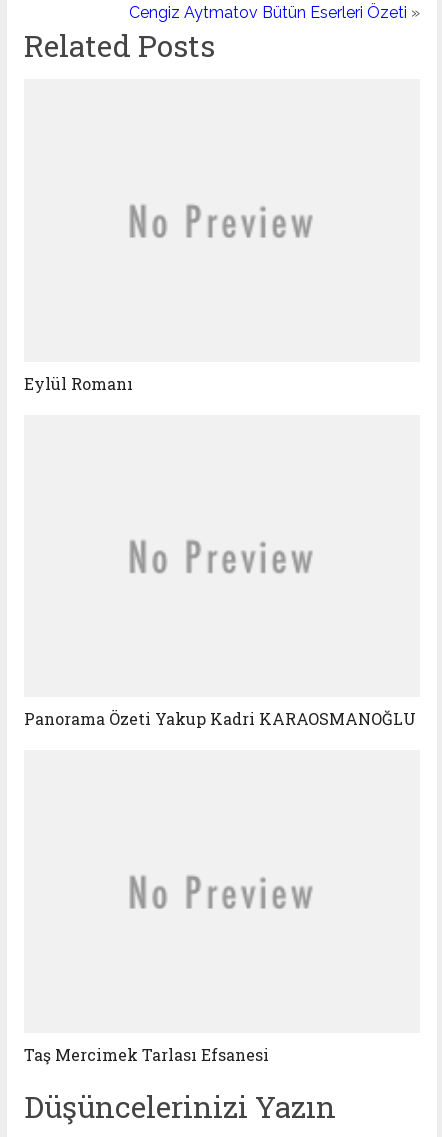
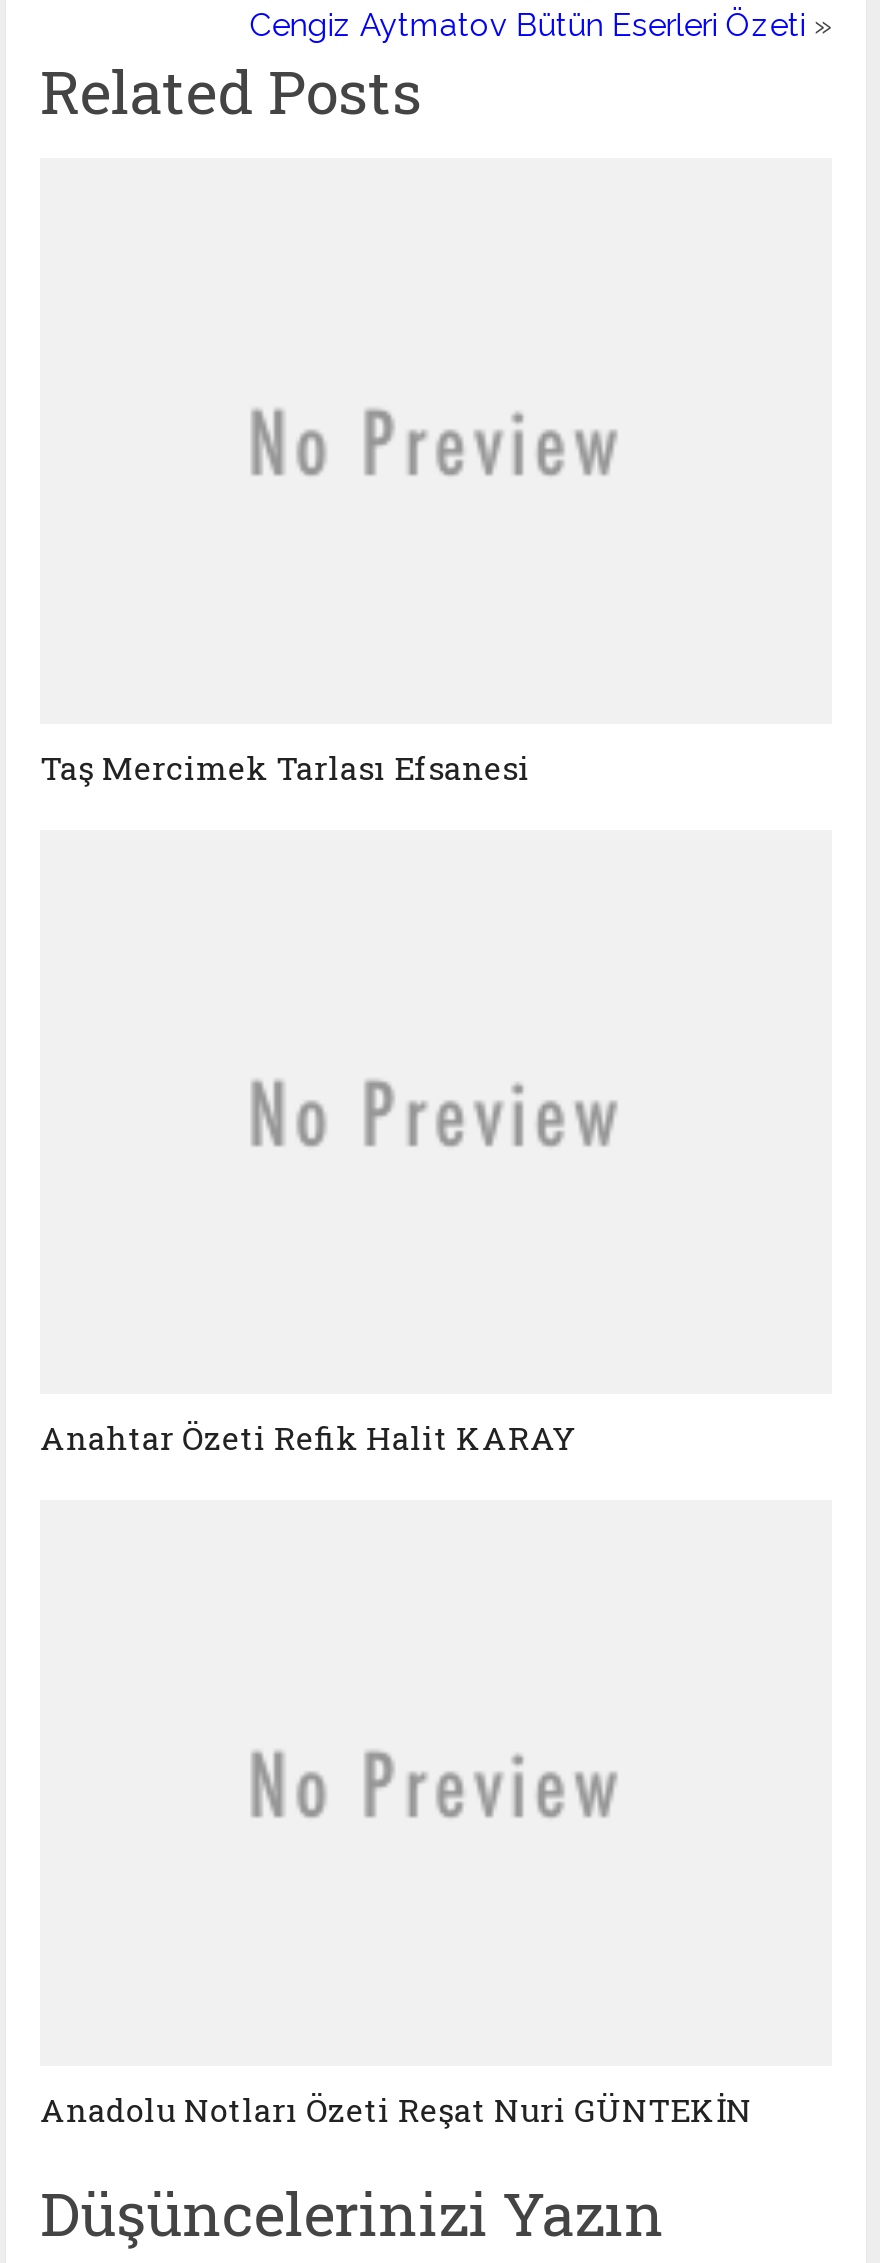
[24,373,133,394] Eylül Romanı -> none
[24,708,416,729] Panorama Özeti Yakup Kadri KARAOSMANOĞLU -> none
moved [24,1044,269,1065] -> [40,746,530,788]: Taş Mercimek Tarlası Efsanesi
none -> [40,1417,576,1459] Anahtar Özeti Refik Halit KARAY
none -> [40,2088,752,2130] Anadolu Notları Özeti Reşat Nuri GÜNTEKİN

